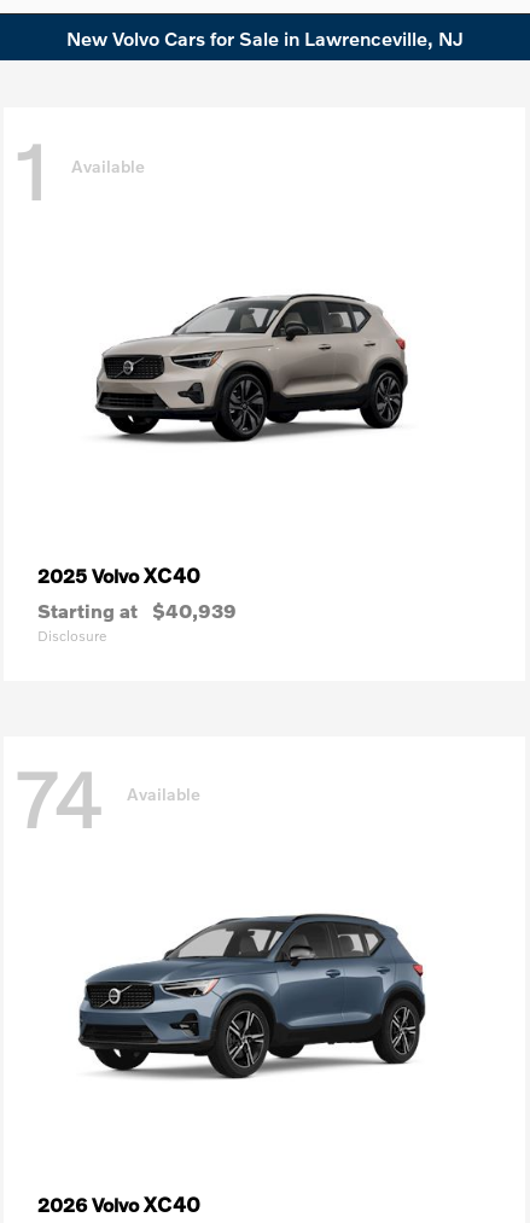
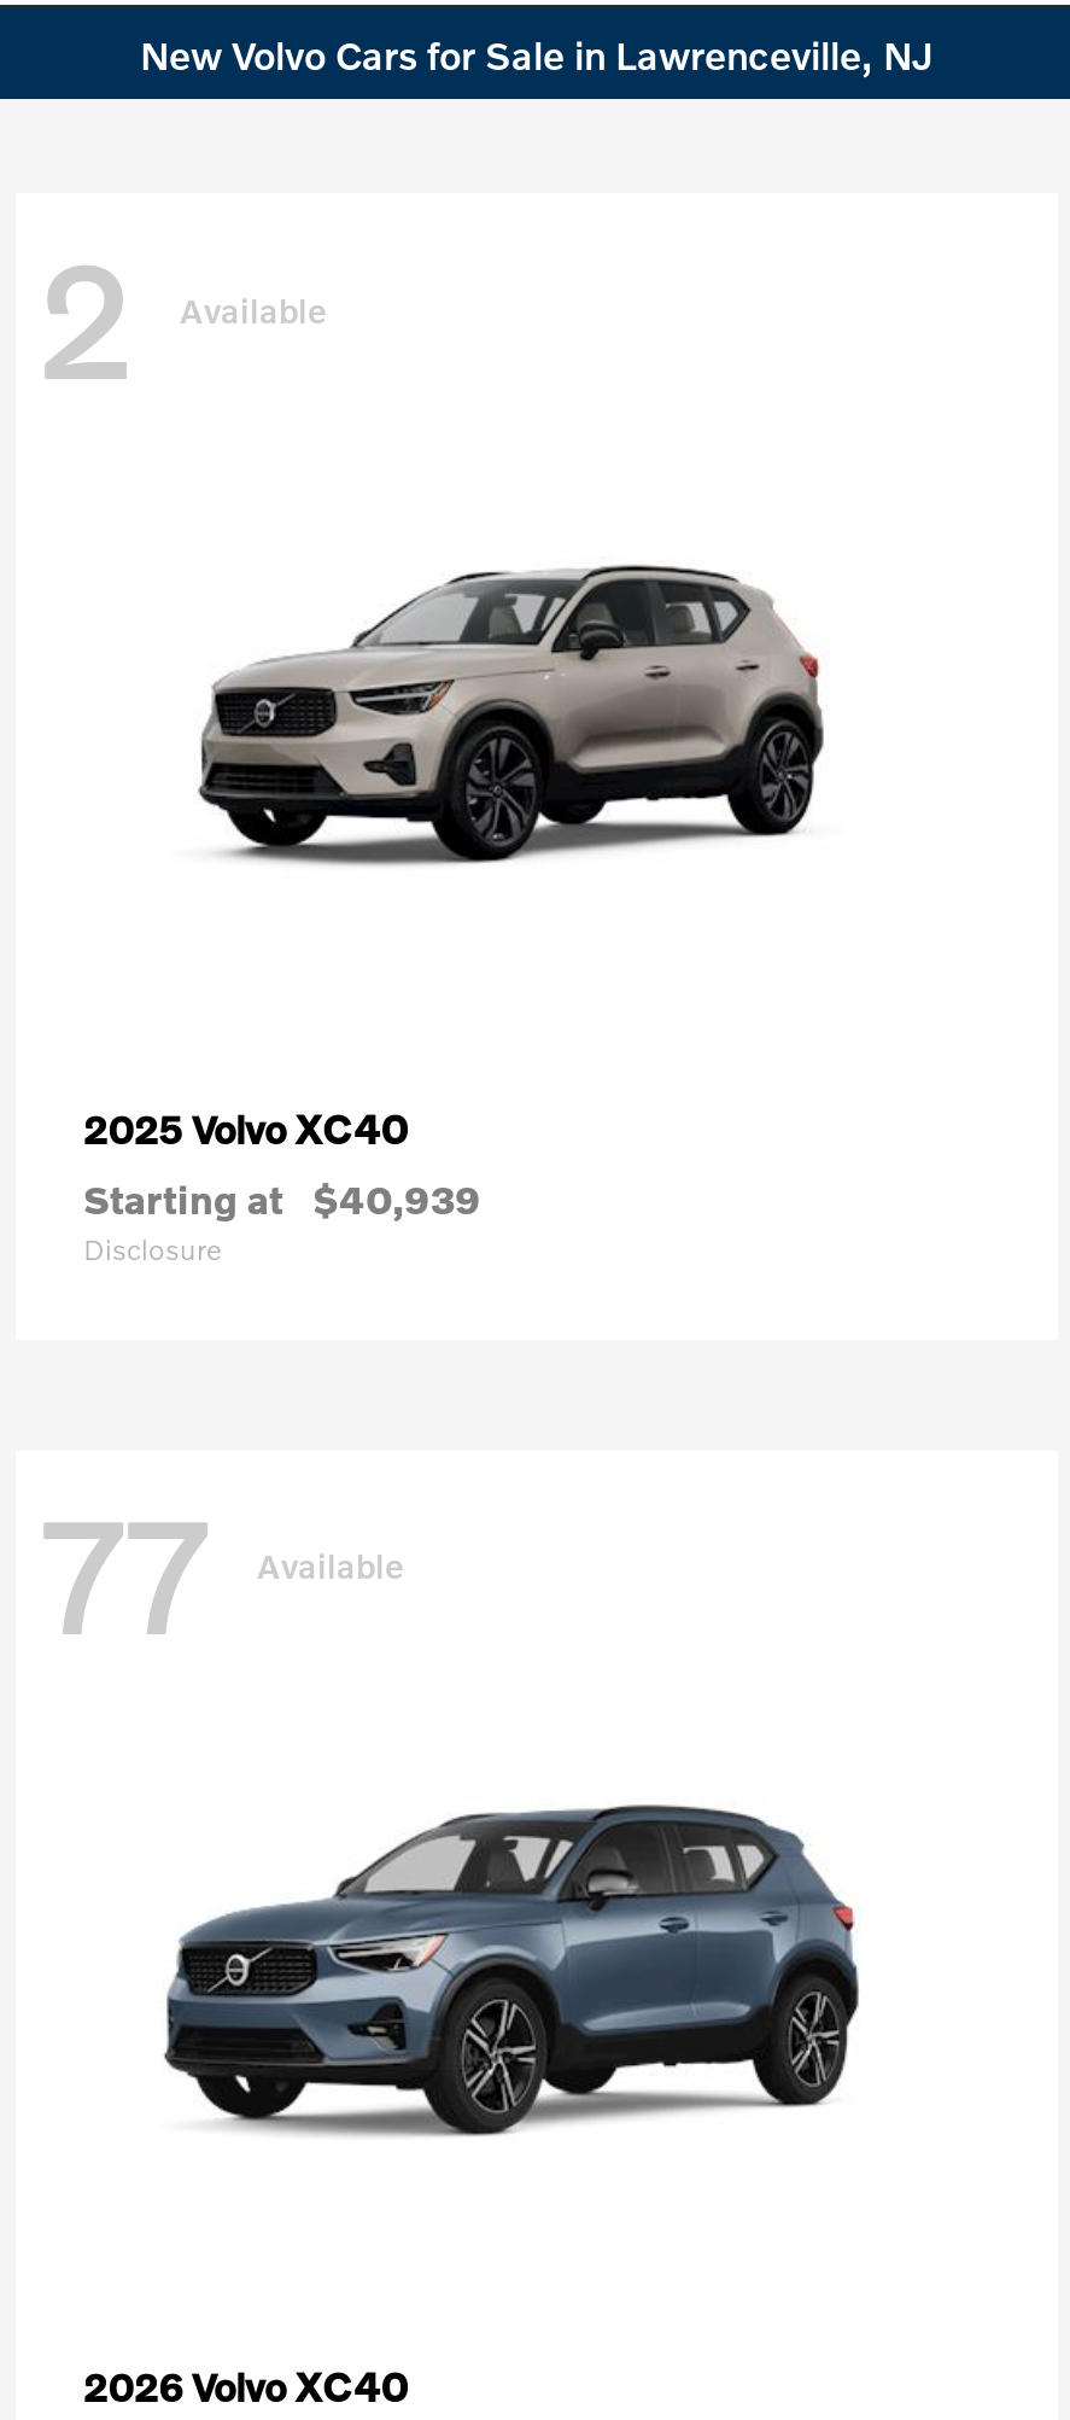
[13,124,145,217] 1 Available -> [35,226,327,412] 2 Available
[13,753,200,846] 74 Available -> [35,1483,404,1669] 77 Available

